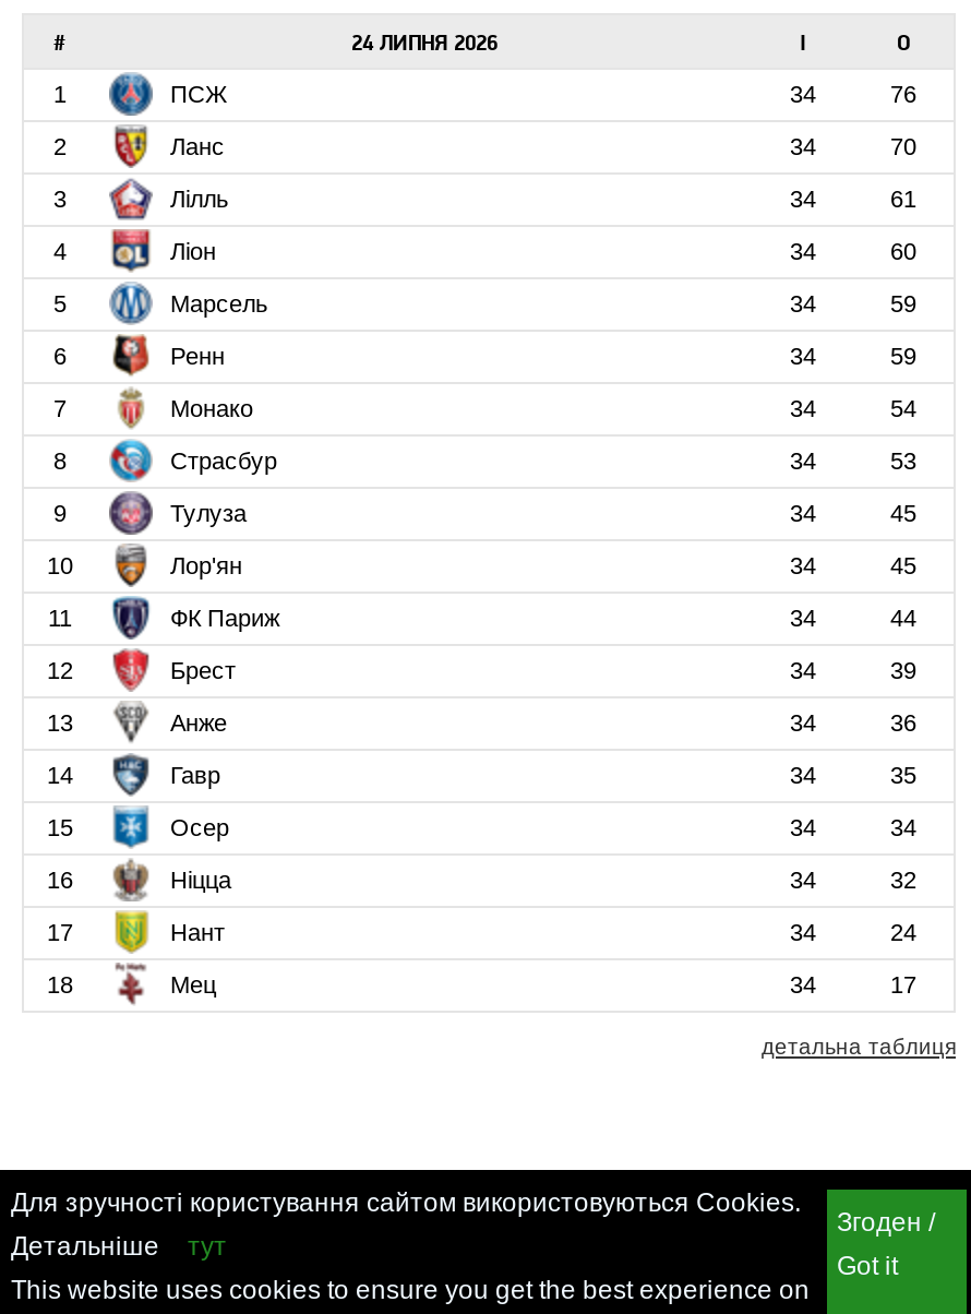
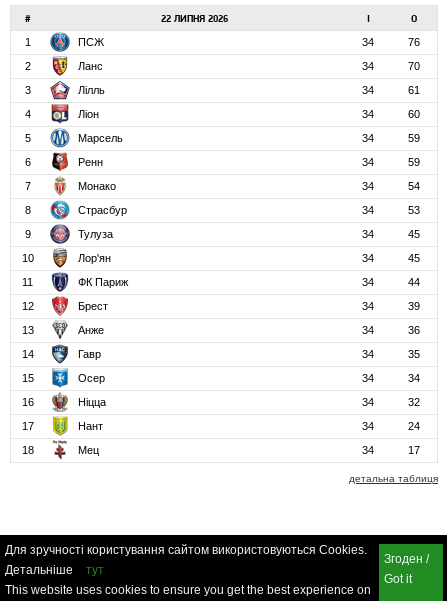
[351,34,498,58] 24 ЛИПНЯ 2026 -> [161,14,228,25] 22 ЛИПНЯ 2026

